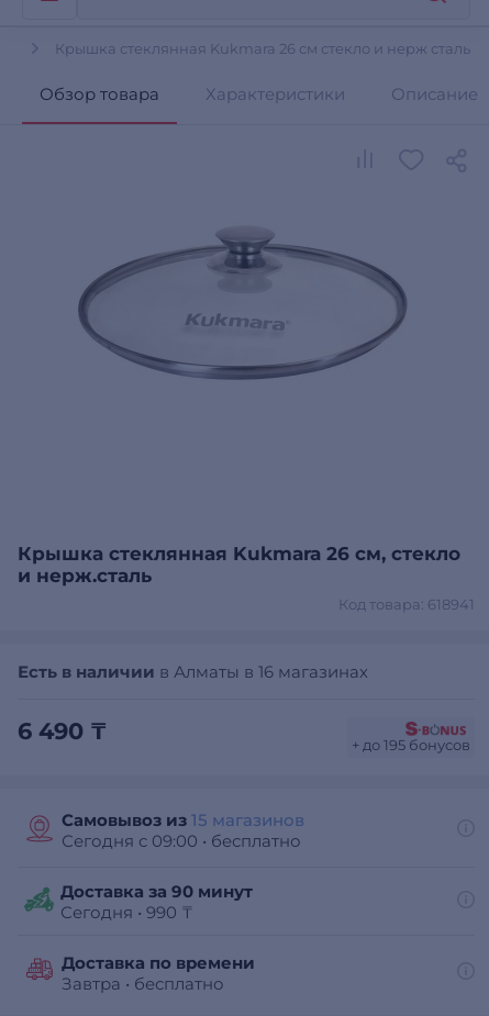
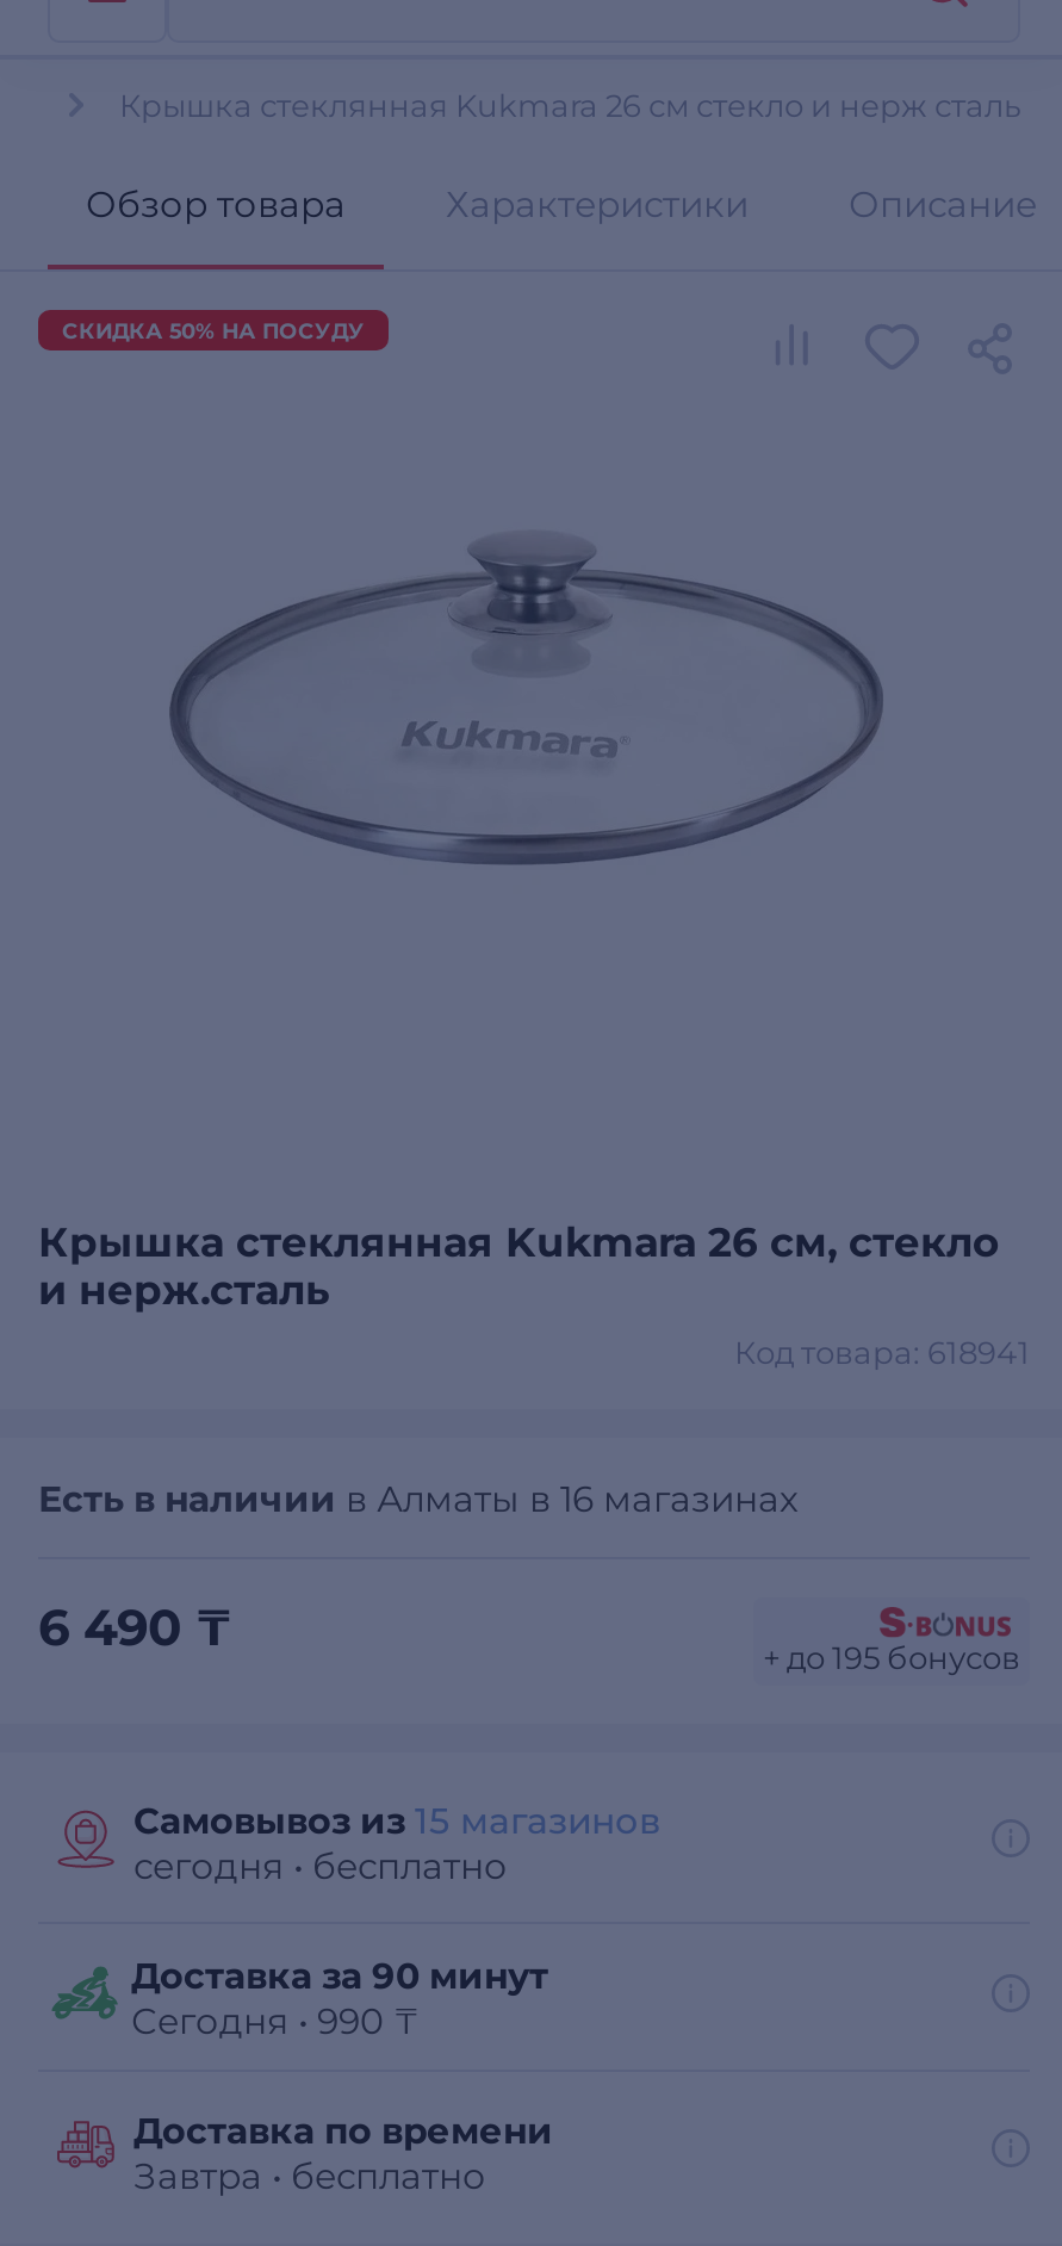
none -> [62,318,365,344] СКИДКА 50% НА ПОСУДУ
[62,831,301,851] Сегодня с 09:00 • бесплатно -> [133,1844,508,1889] сегодня • бесплатно

